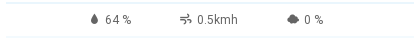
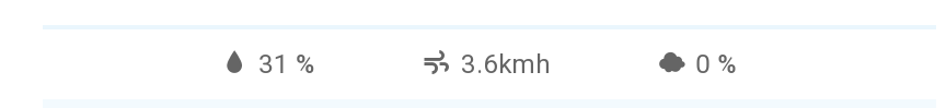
[105,13,238,27] 64 % | 0.5kmh -> [259,48,551,78] 31 % | 3.6kmh

